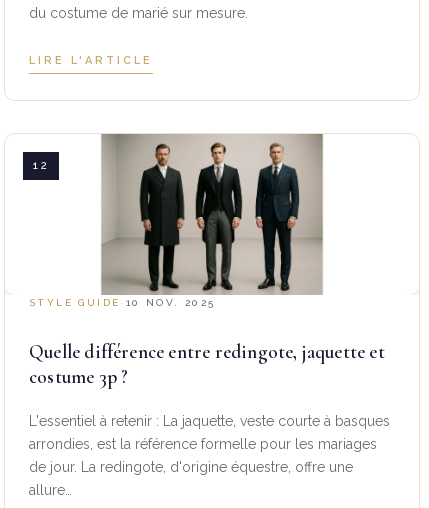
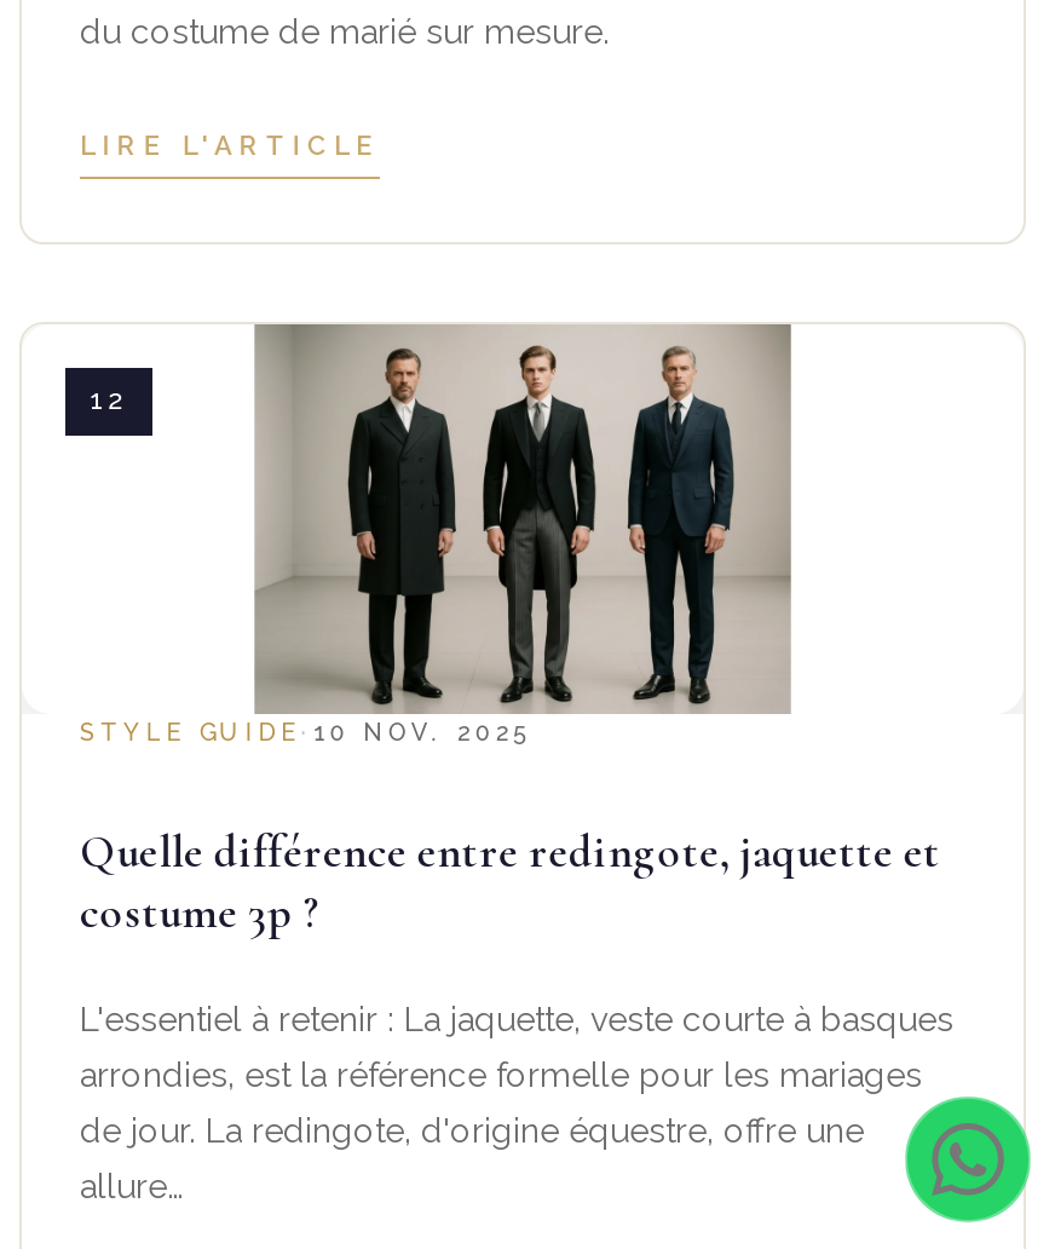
none -> [903,1094,1033,1225] [image]

